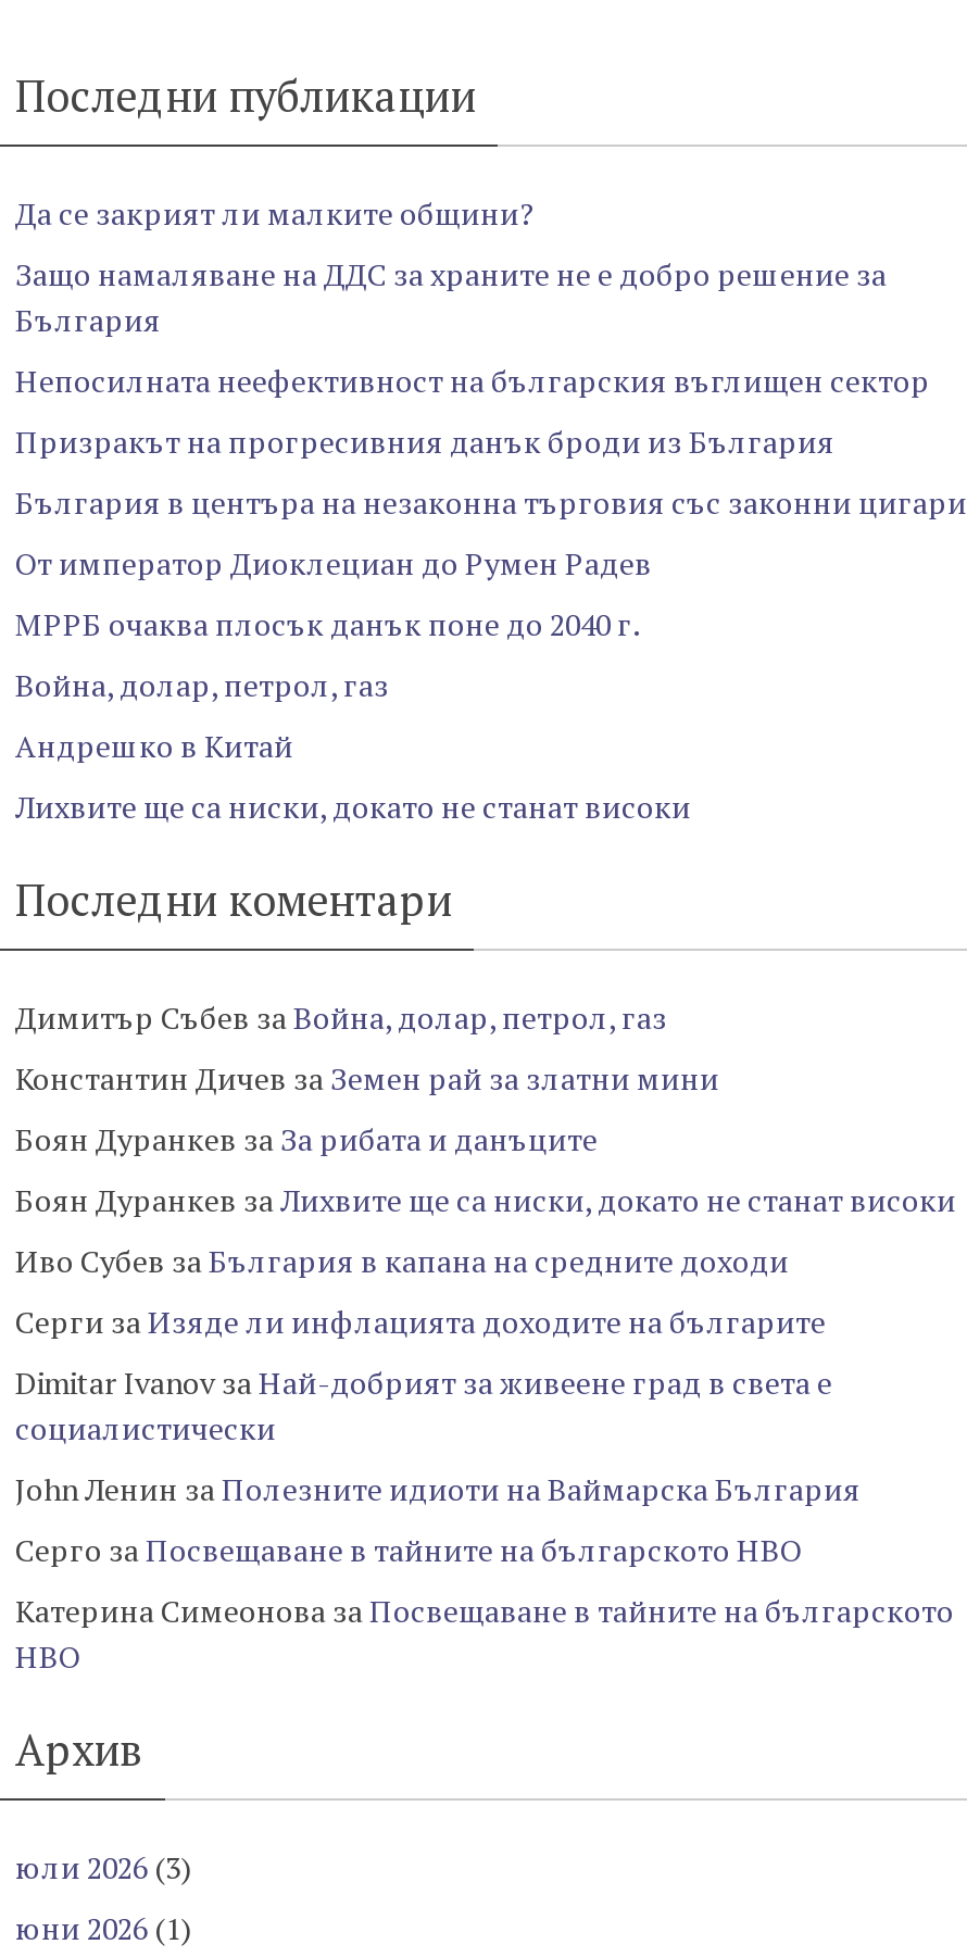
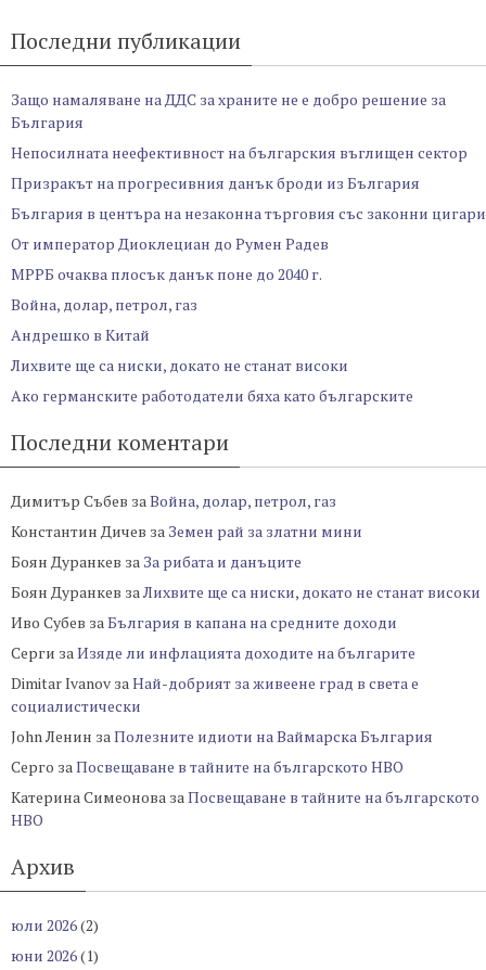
[15,192,535,233] Да се закрият ли малките общини? -> none
moved [15,253,967,827] -> [11,89,486,375]: Защо намаляване на ДДС за храните не е добро решение за | България | Непосилната неефективност на българския въглищен сектор | ... | Андрешко в Китай | Лихвите ще са ниски, докато не станат високи
none -> [11,385,413,406] Ако германските работодатели бяха като българските
[15,1846,191,1887] юли 2026 (3) -> [11,915,99,935] юли 2026 (2)

